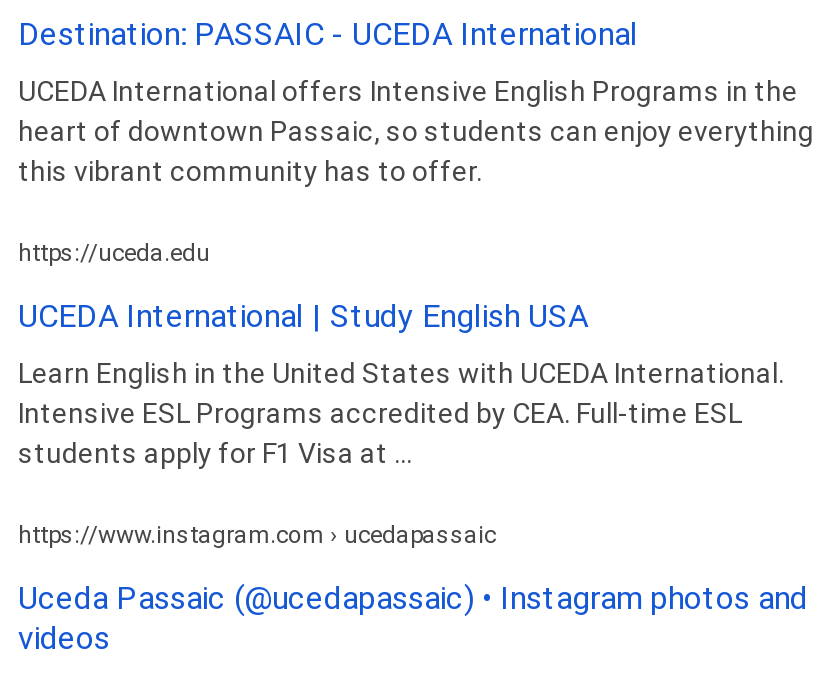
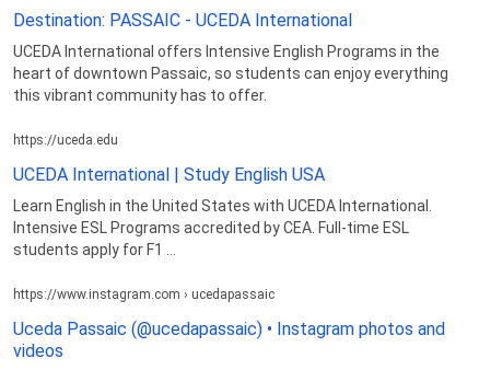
[18,437,412,469] students apply for F1 Visa at ... -> [13,241,176,259] students apply for F1 ...

